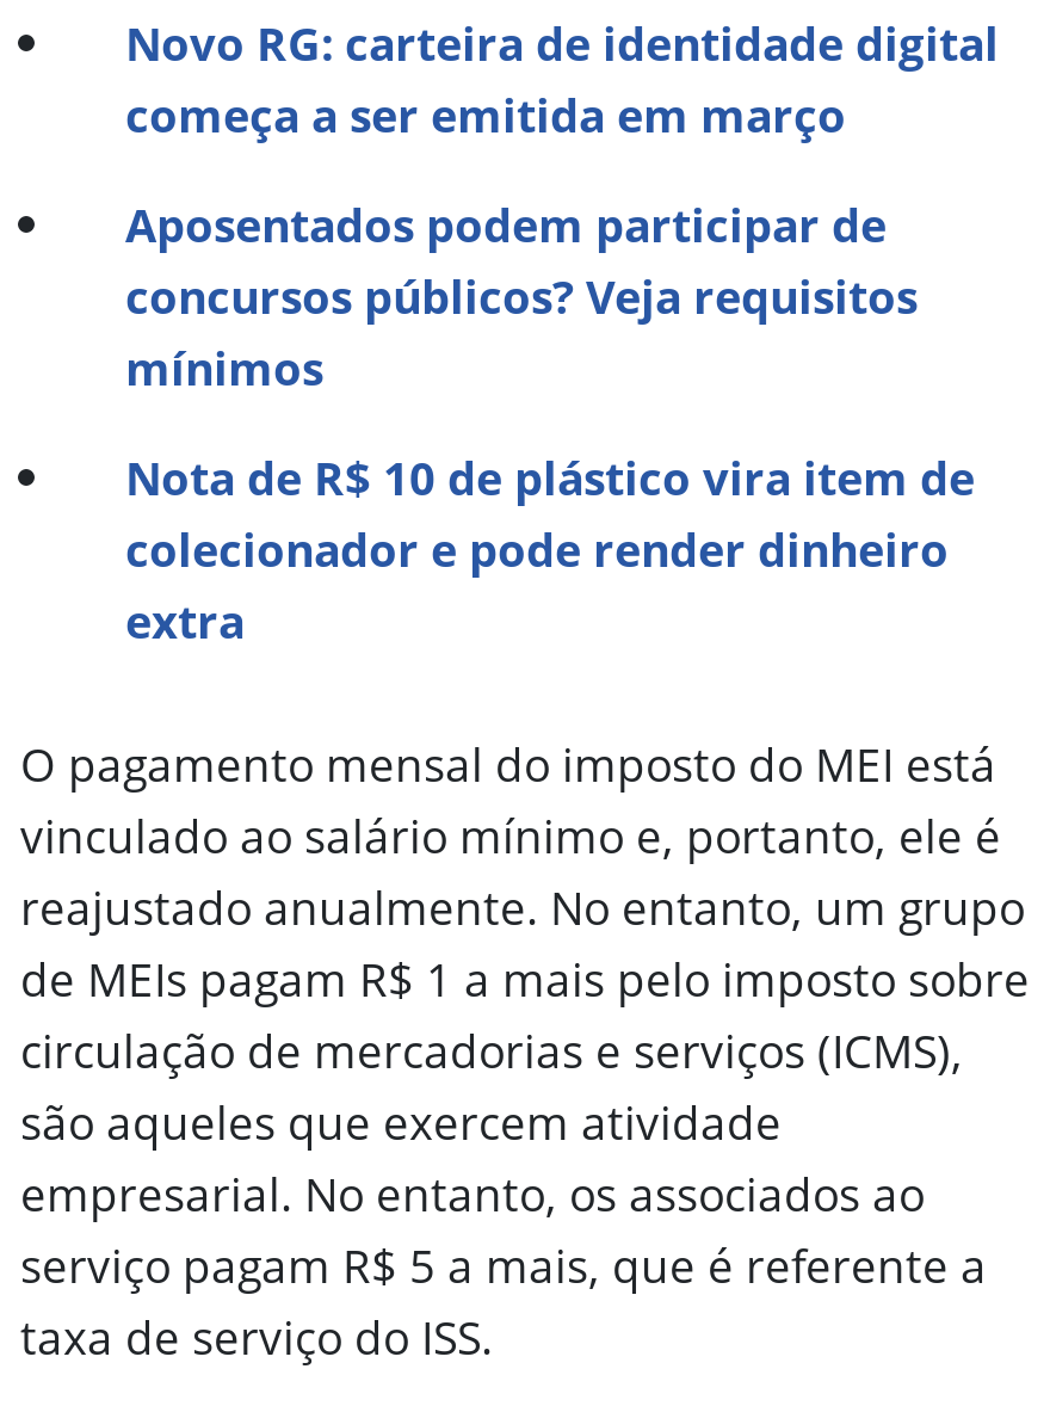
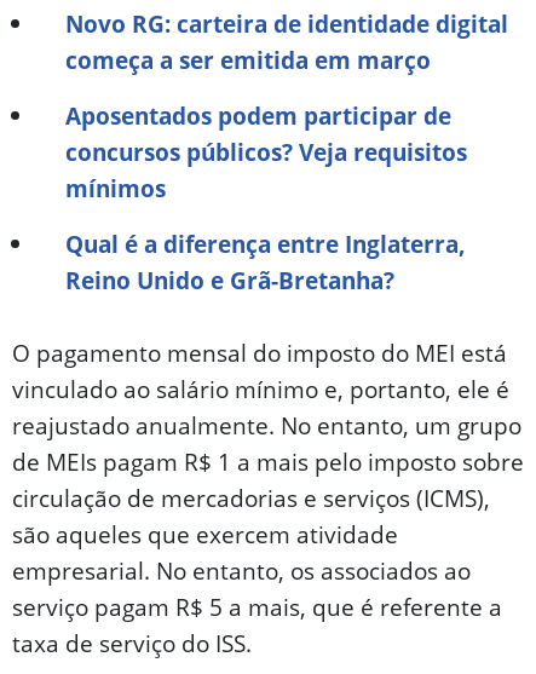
[125,445,975,653] Nota de R$ 10 de plástico vira item de | colecionador e pode render dinheiro | extra -> [65,227,466,296] Qual é a diferença entre Inglaterra, | Reino Unido e Grã-Bretanha?

